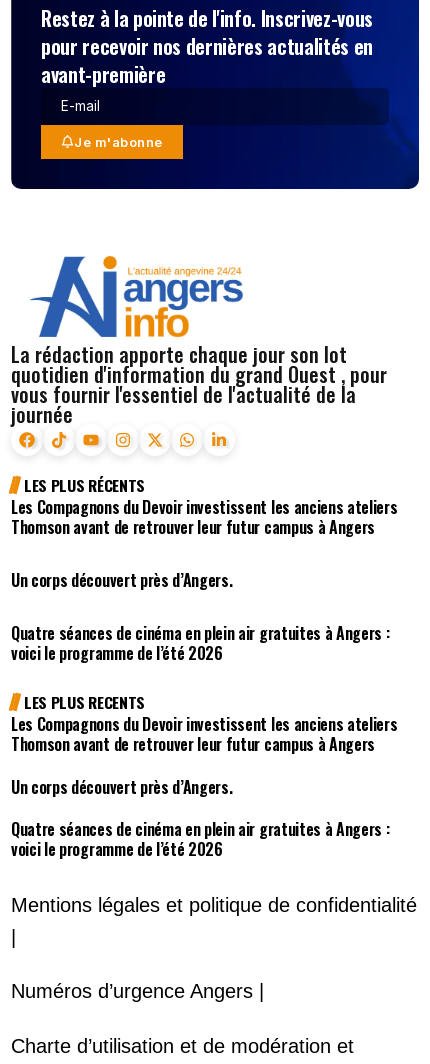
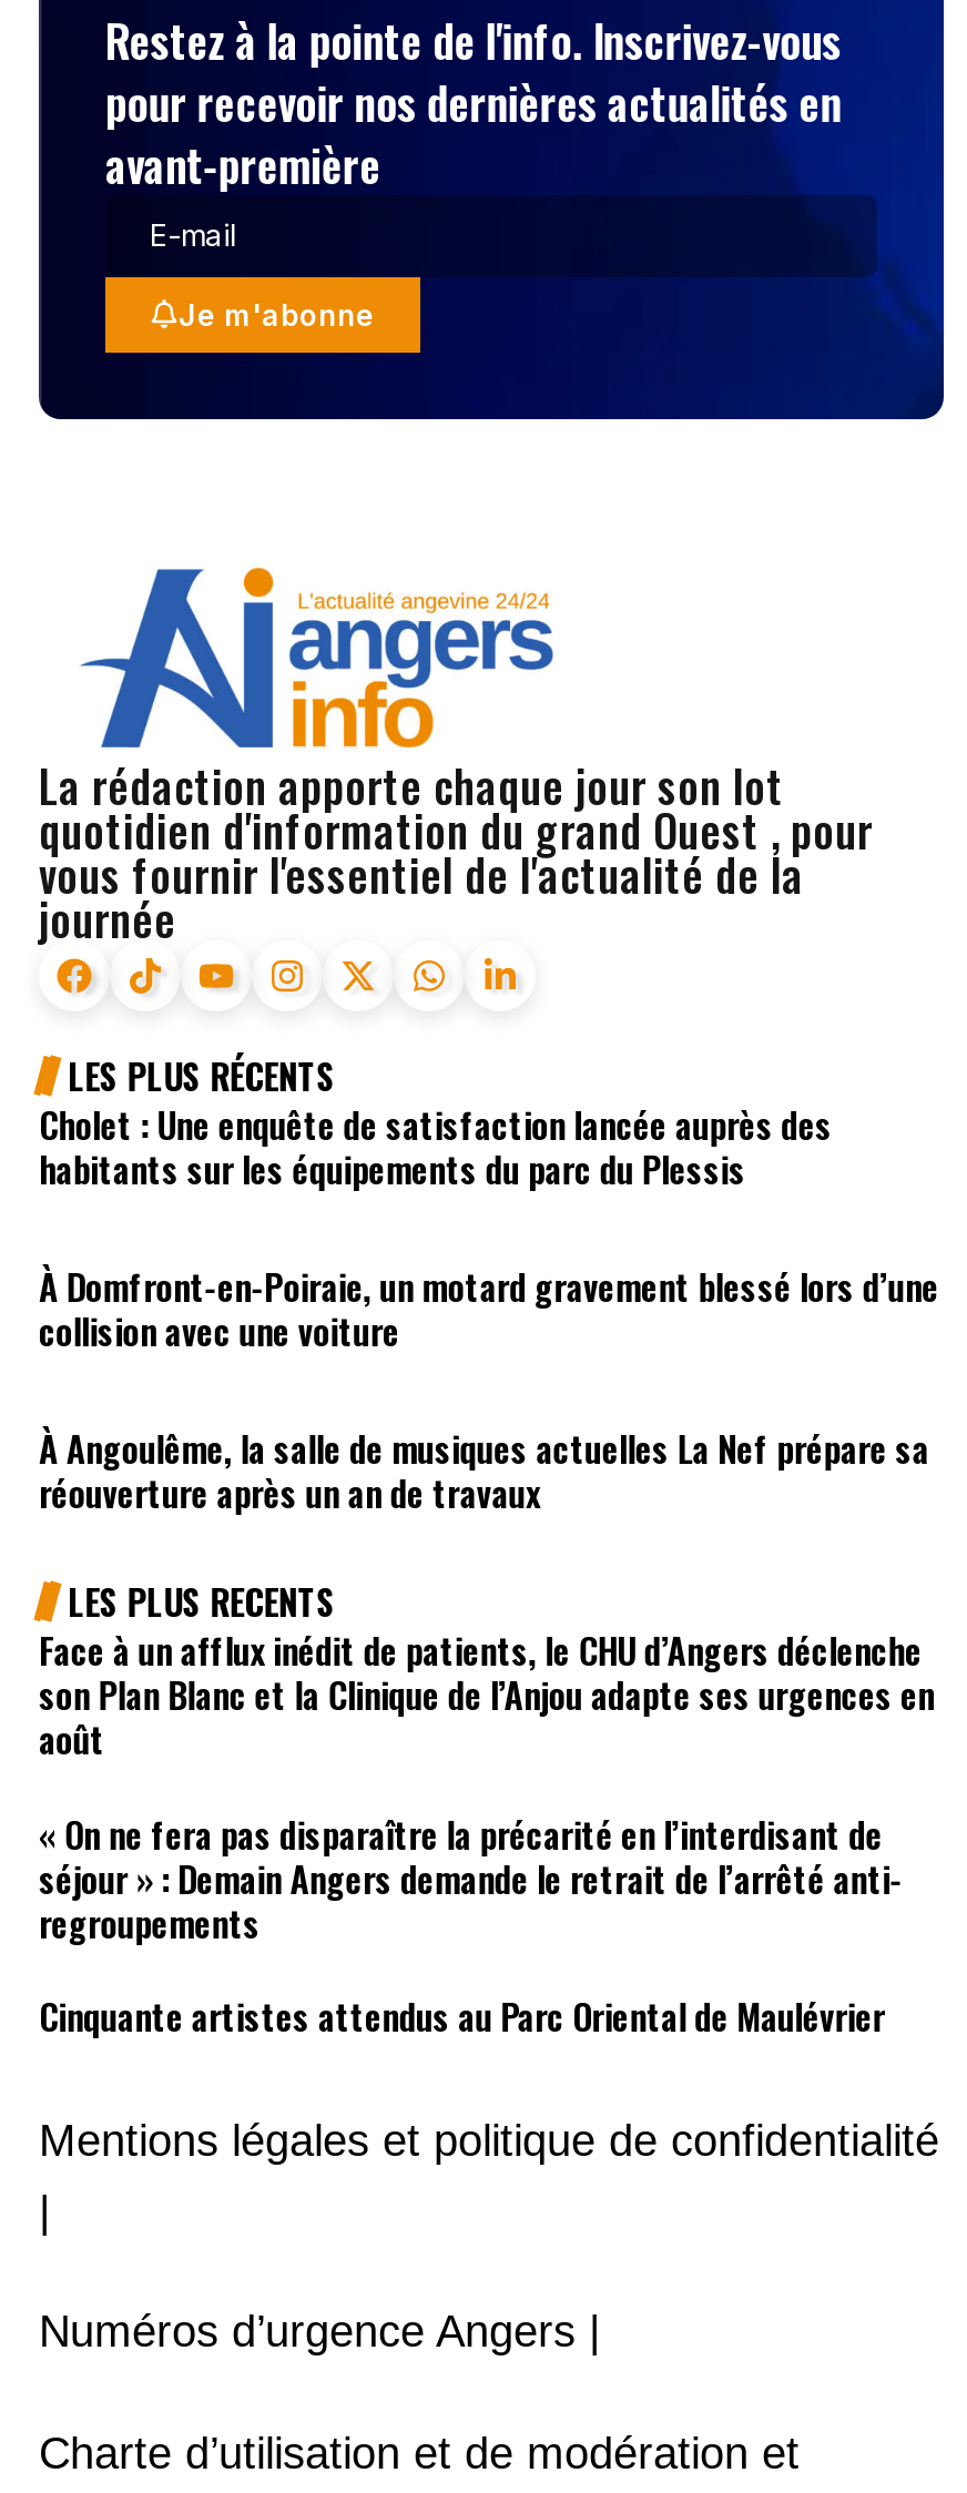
[11,495,397,539] Les Compagnons du Devoir investissent les anciens ateliers | Thomson avant de retrouver leur futur campus à Angers -> [39,1099,832,1197] Cholet : Une enquête de satisfaction lancée auprès des | habitants sur les équipements du parc du Plessis
[11,568,232,592] Un corps découvert près d’Angers. -> [39,1260,939,1358] À Domfront-en-Poiraie, un motard gravement blessé lors d’une | collision avec une voiture
[11,621,389,665] Quatre séances de cinéma en plein air gratuites à Angers : | voici le programme de l’été 2026 -> [39,1422,929,1519] À Angoulême, la salle de musiques actuelles La Nef prépare sa | réouverture après un an de travaux
[11,712,397,756] Les Compagnons du Devoir investissent les anciens ateliers | Thomson avant de retrouver leur futur campus à Angers -> [39,1623,934,1765] Face à un afflux inédit de patients, le CHU d’Angers déclenche | son Plan Blanc et la Clinique de l’Anjou adapte ses urgences en | août
[11,775,232,799] Un corps découvert près d’Angers. -> [39,1807,903,1949] « On ne fera pas disparaître la précarité en l’interdisant de | séjour » : Demain Angers demande le retrait de l’arrêté anti- | regroupements
[11,817,389,861] Quatre séances de cinéma en plein air gratuites à Angers : | voici le programme de l’été 2026 -> [39,1990,885,2044] Cinquante artistes attendus au Parc Oriental de Maulévrier

